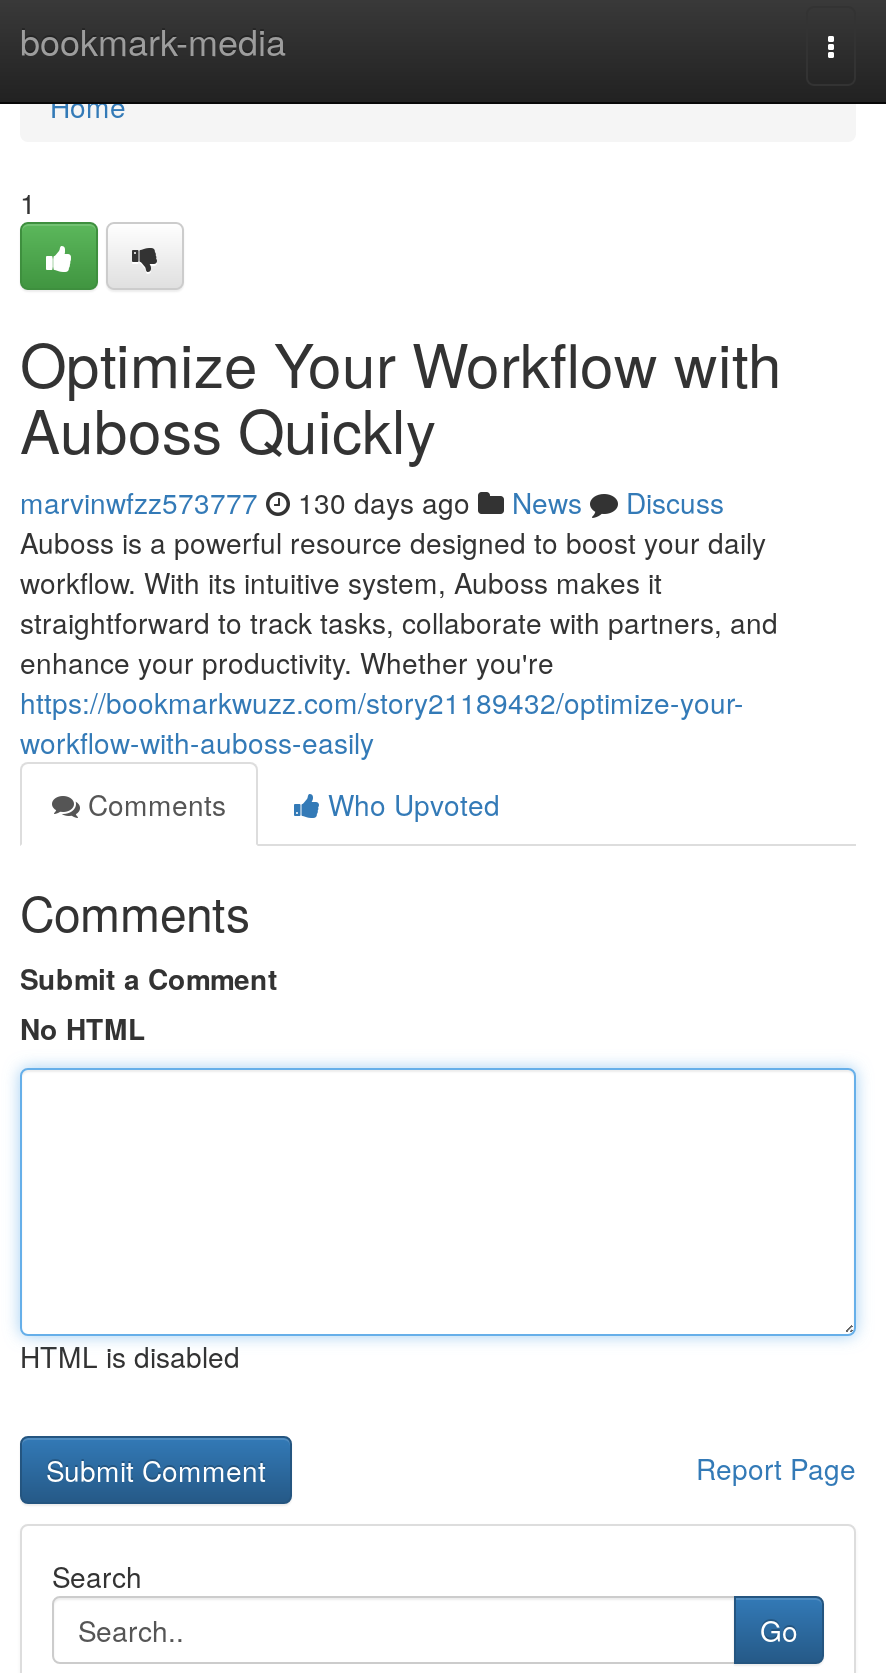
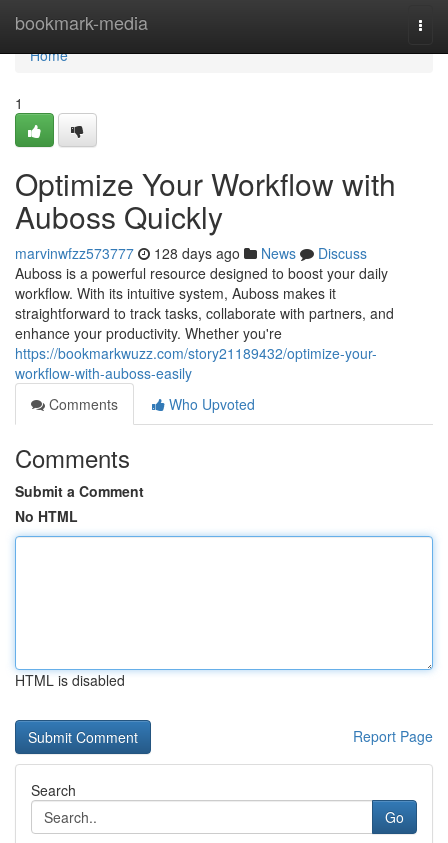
[20,482,724,522] marvinwfzz573777 130 days ago News Discuss -> [15,243,367,263] marvinwfzz573777 128 days ago News Discuss

